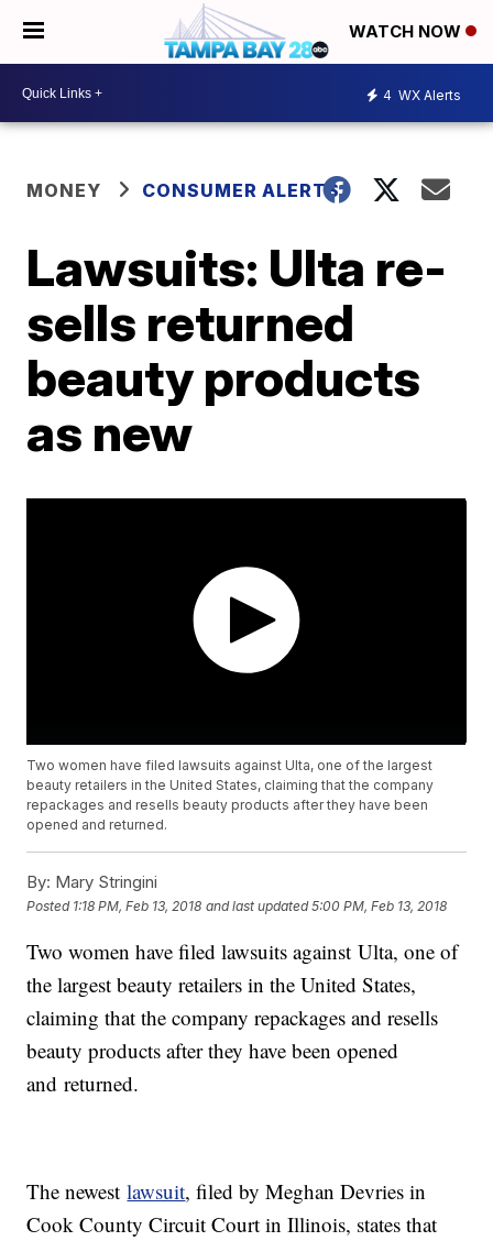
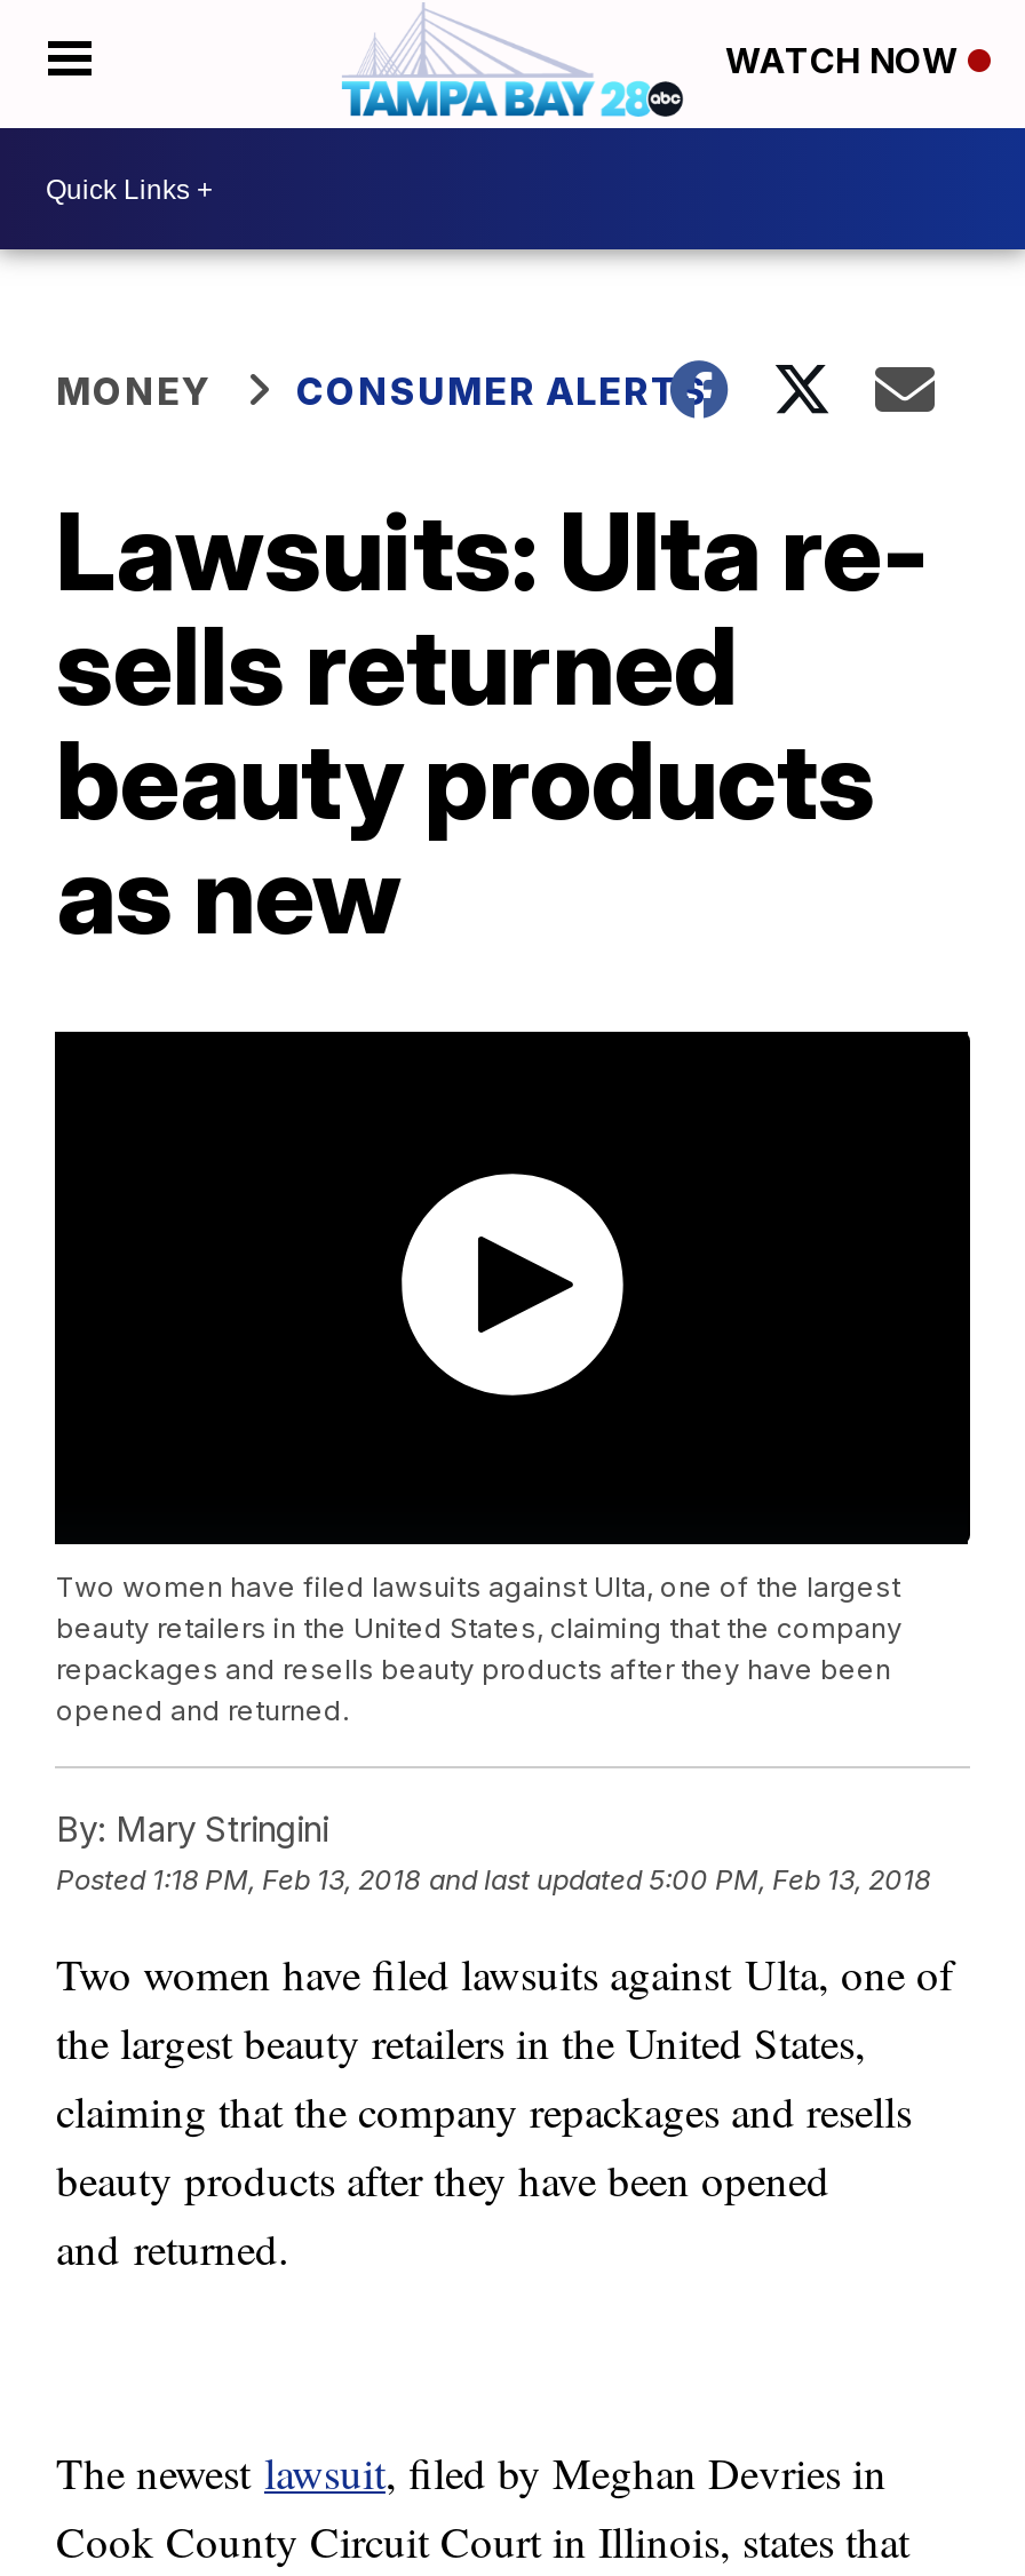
[383,86,461,103] 4 WX Alerts -> none

